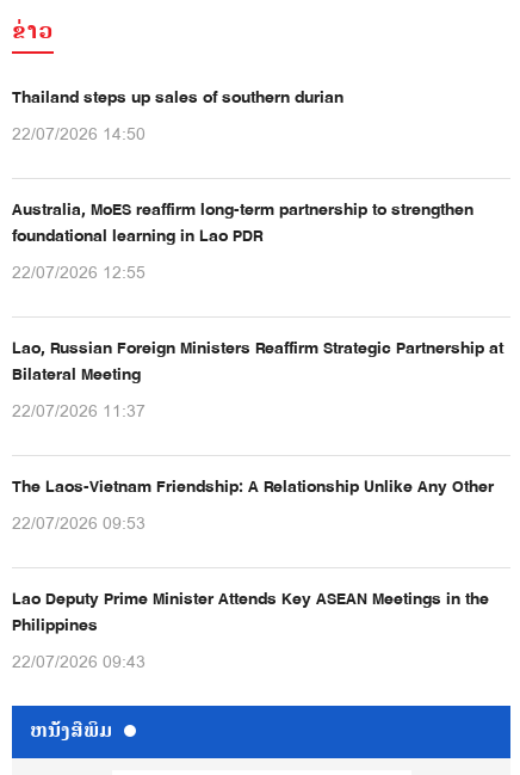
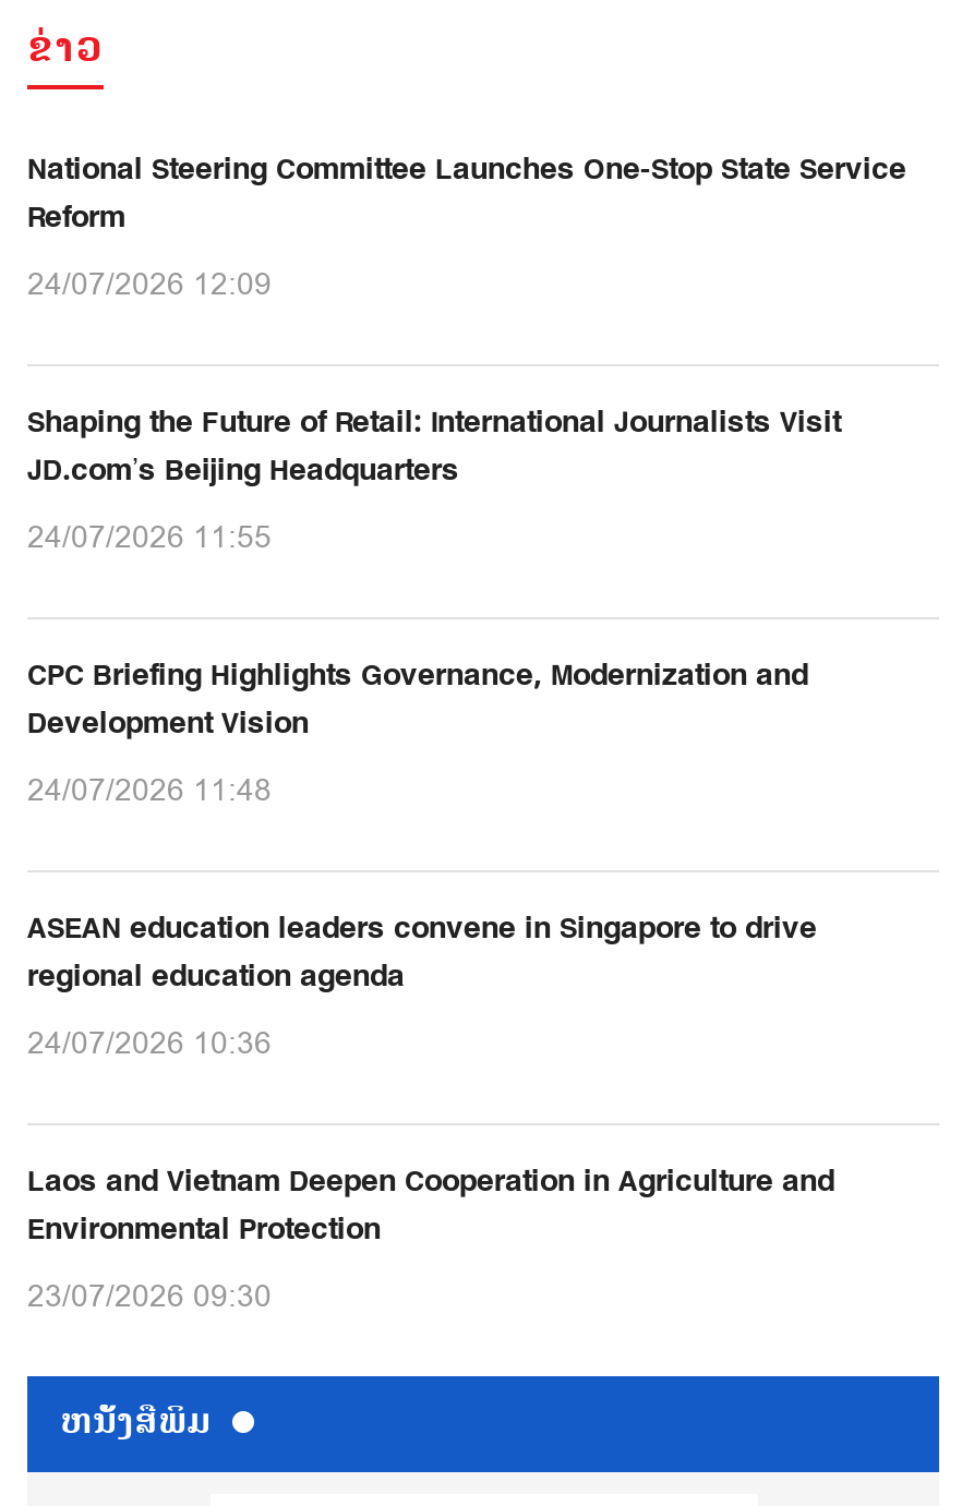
[12,86,343,109] Thailand steps up sales of southern durian -> [27,148,906,237] National Steering Committee Launches One-Stop State Service | Reform
[12,123,146,147] 22/07/2026 14:50 -> [27,263,272,307] 24/07/2026 12:09
[12,198,473,247] Australia, MoES reaffirm long-term partnership to strengthen | foundational learning in Lao PDR -> [27,401,841,490] Shaping the Future of Retail: International Journalists Visit | JD.com’s Beijing Headquarters
[12,262,146,286] 22/07/2026 12:55 -> [27,516,272,560] 24/07/2026 11:55
[12,337,503,386] Lao, Russian Foreign Ministers Reaffirm Strategic Partnership at | Bilateral Meeting -> [27,654,808,743] CPC Briefing Highlights Governance, Modernization and | Development Vision
[12,400,146,424] 22/07/2026 11:37 -> [27,769,272,813] 24/07/2026 11:48
[12,476,494,498] The Laos-Vietnam Friendship: A Relationship Unlike Any Other -> [27,907,817,996] ASEAN education leaders convene in Singapore to drive | regional education agenda
[12,513,146,536] 22/07/2026 09:53 -> [27,1022,272,1066] 24/07/2026 10:36
[12,588,489,637] Lao Deputy Prime Minister Attends Key ASEAN Meetings in the | Philippines -> [27,1160,834,1249] Laos and Vietnam Deepen Cooperation in Agriculture and | Environmental Protection
[12,651,146,675] 22/07/2026 09:43 -> [27,1275,272,1319] 23/07/2026 09:30

